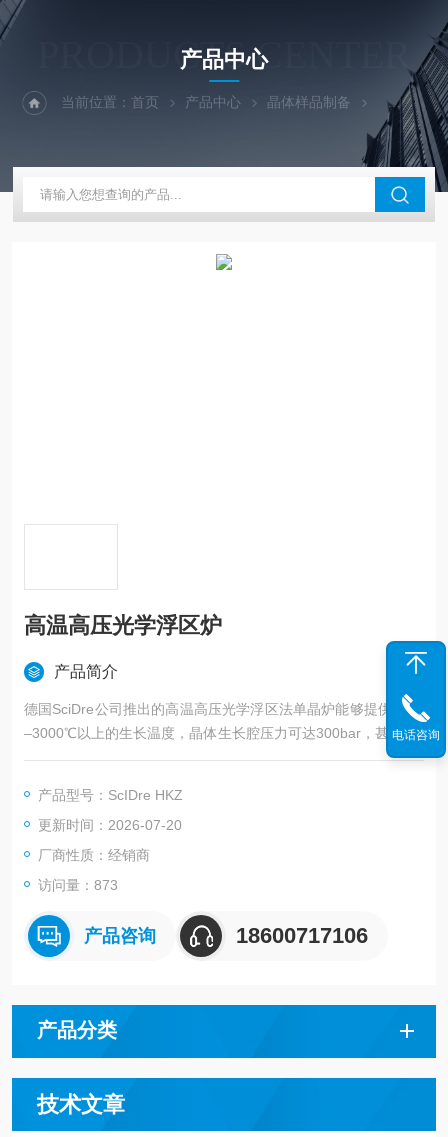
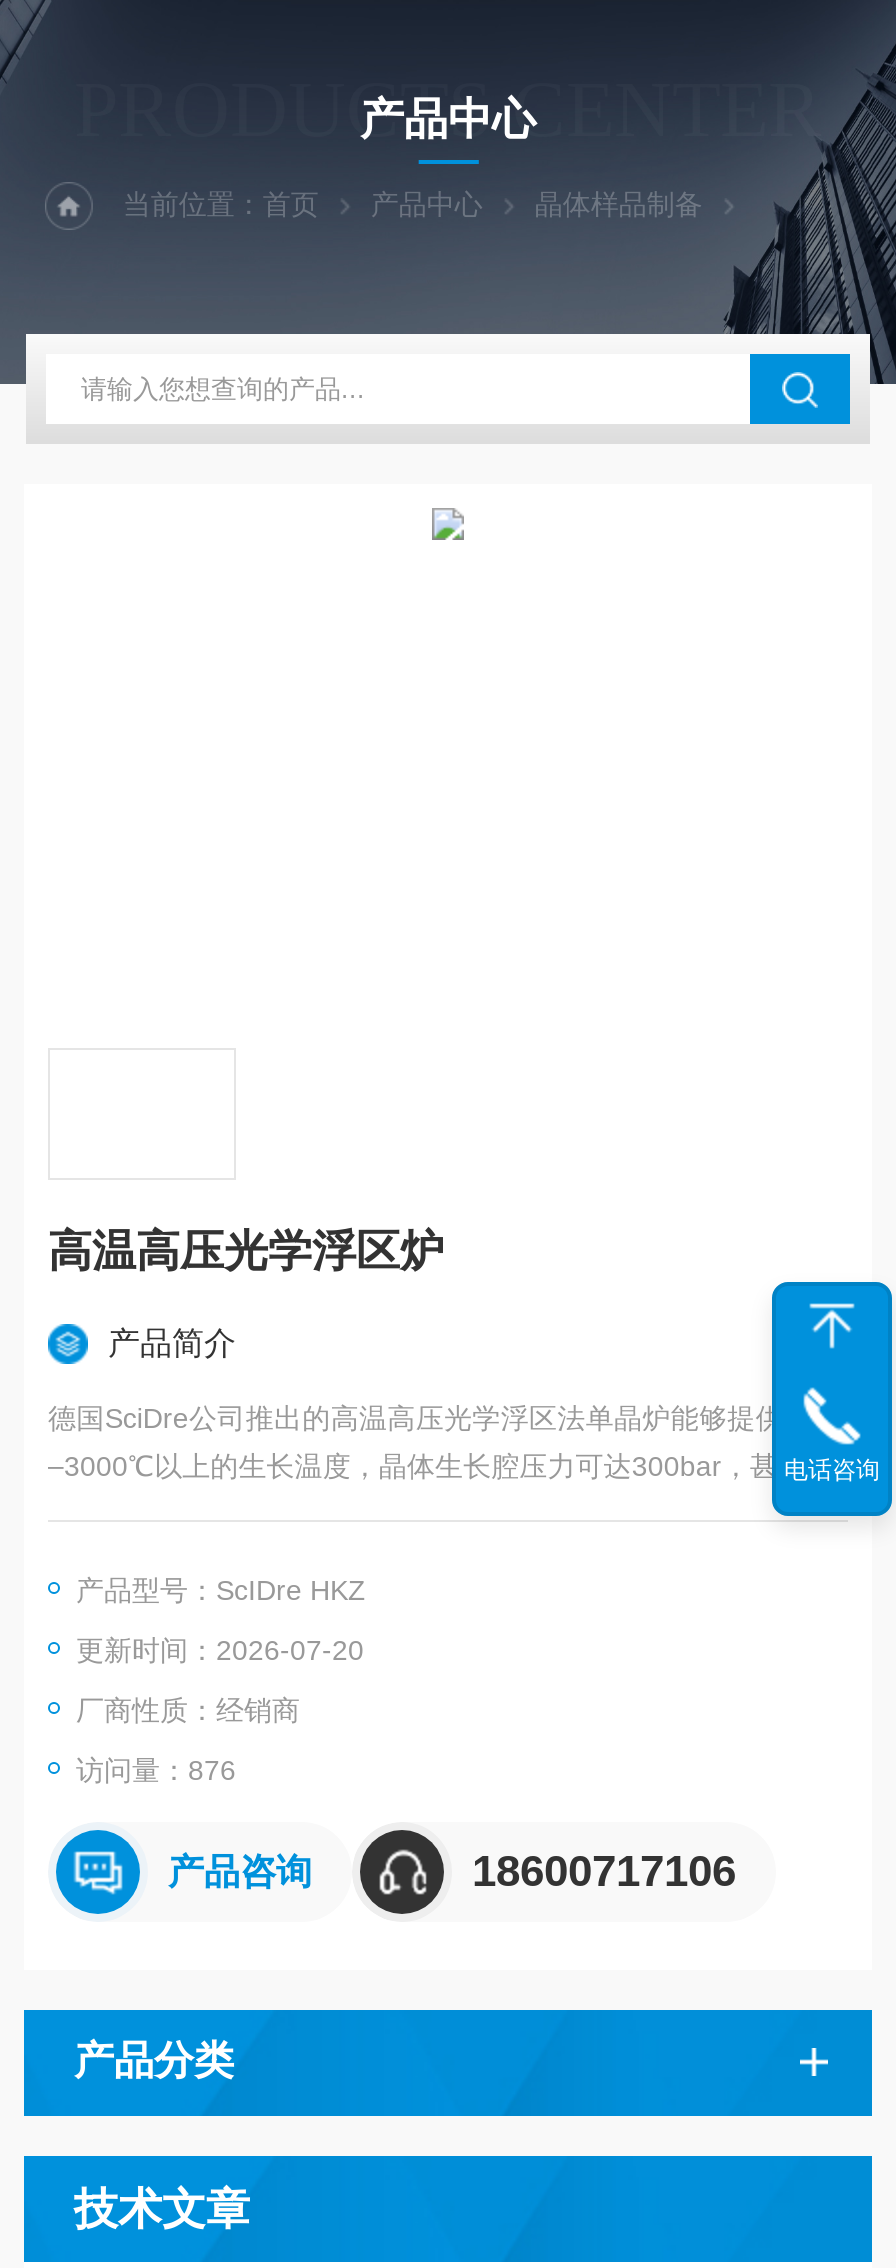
[38,877,118,893] 访问量：873 -> [76,1754,236,1786] 访问量：876

